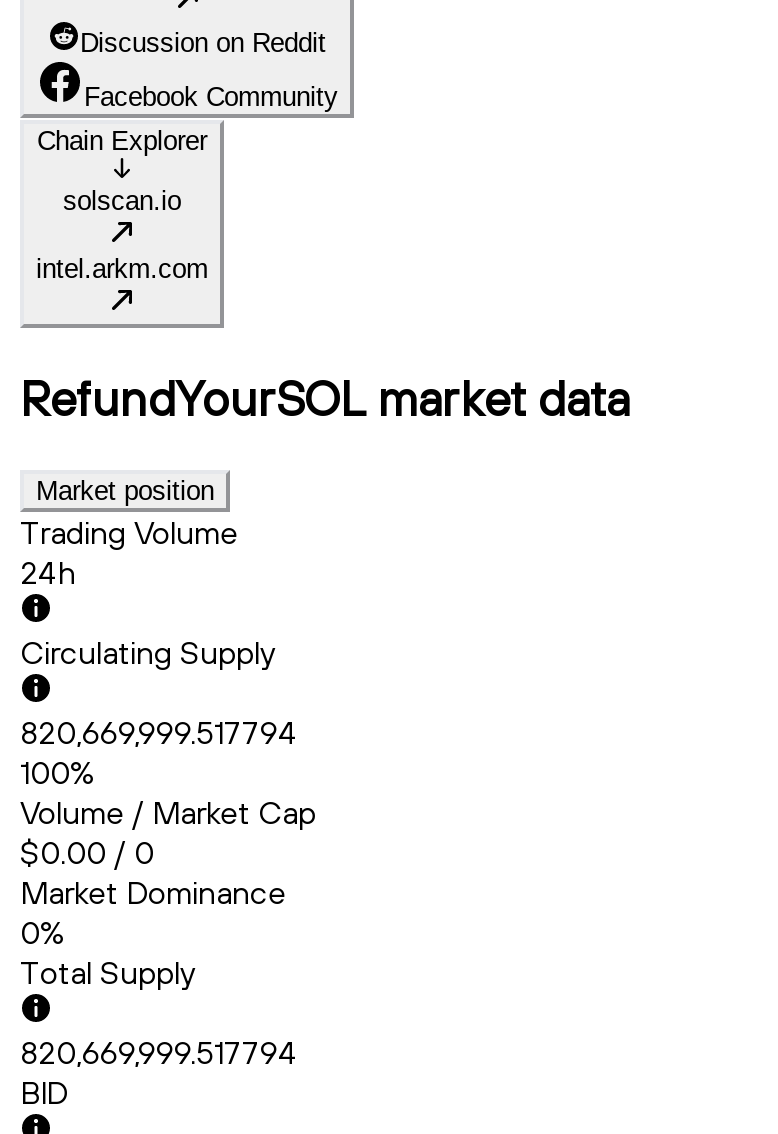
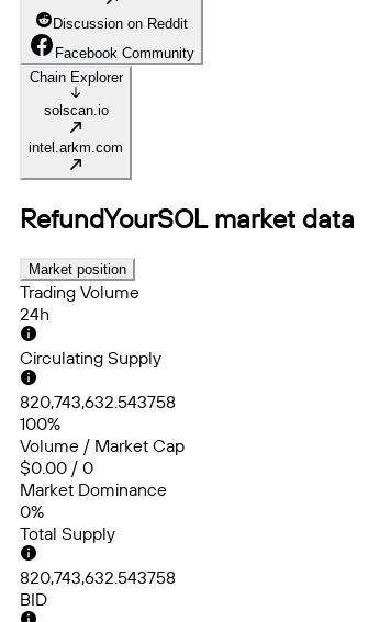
[20,712,298,752] 820,669,999.517794 -> [20,391,176,413] 820,743,632.543758
[20,1032,298,1072] 820,669,999.517794 -> [20,566,176,588] 820,743,632.543758

